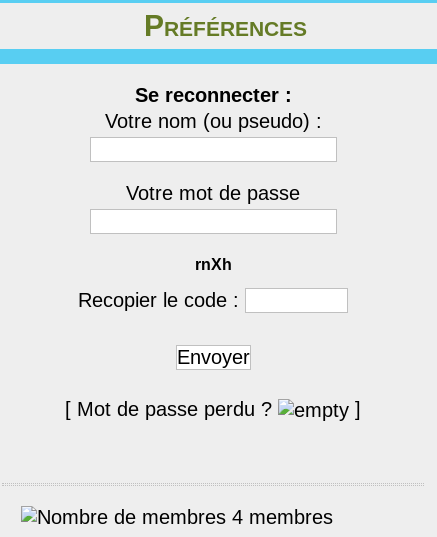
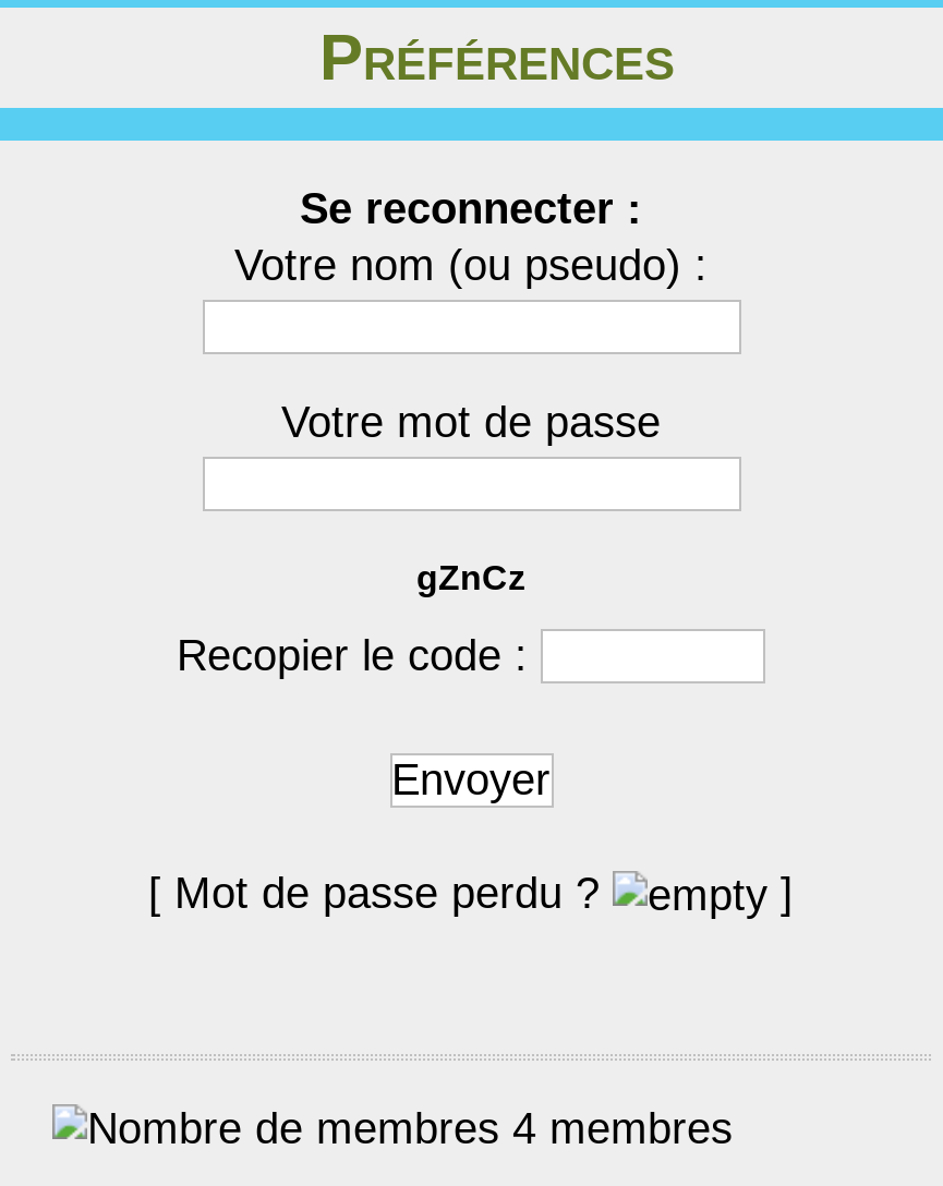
[194,256,231,273] rnXh -> [416,559,525,596] gZnCz

